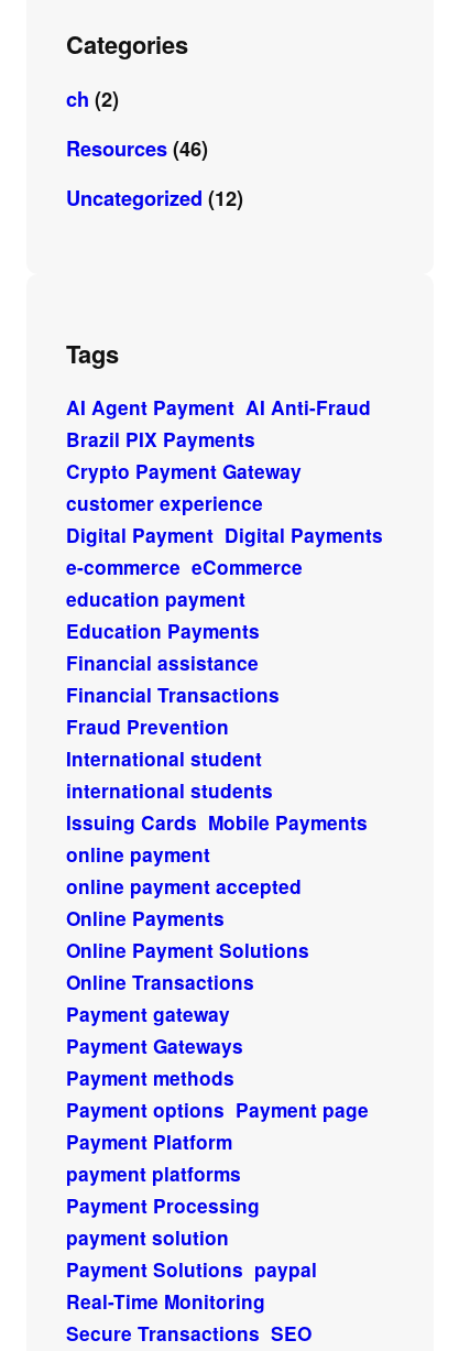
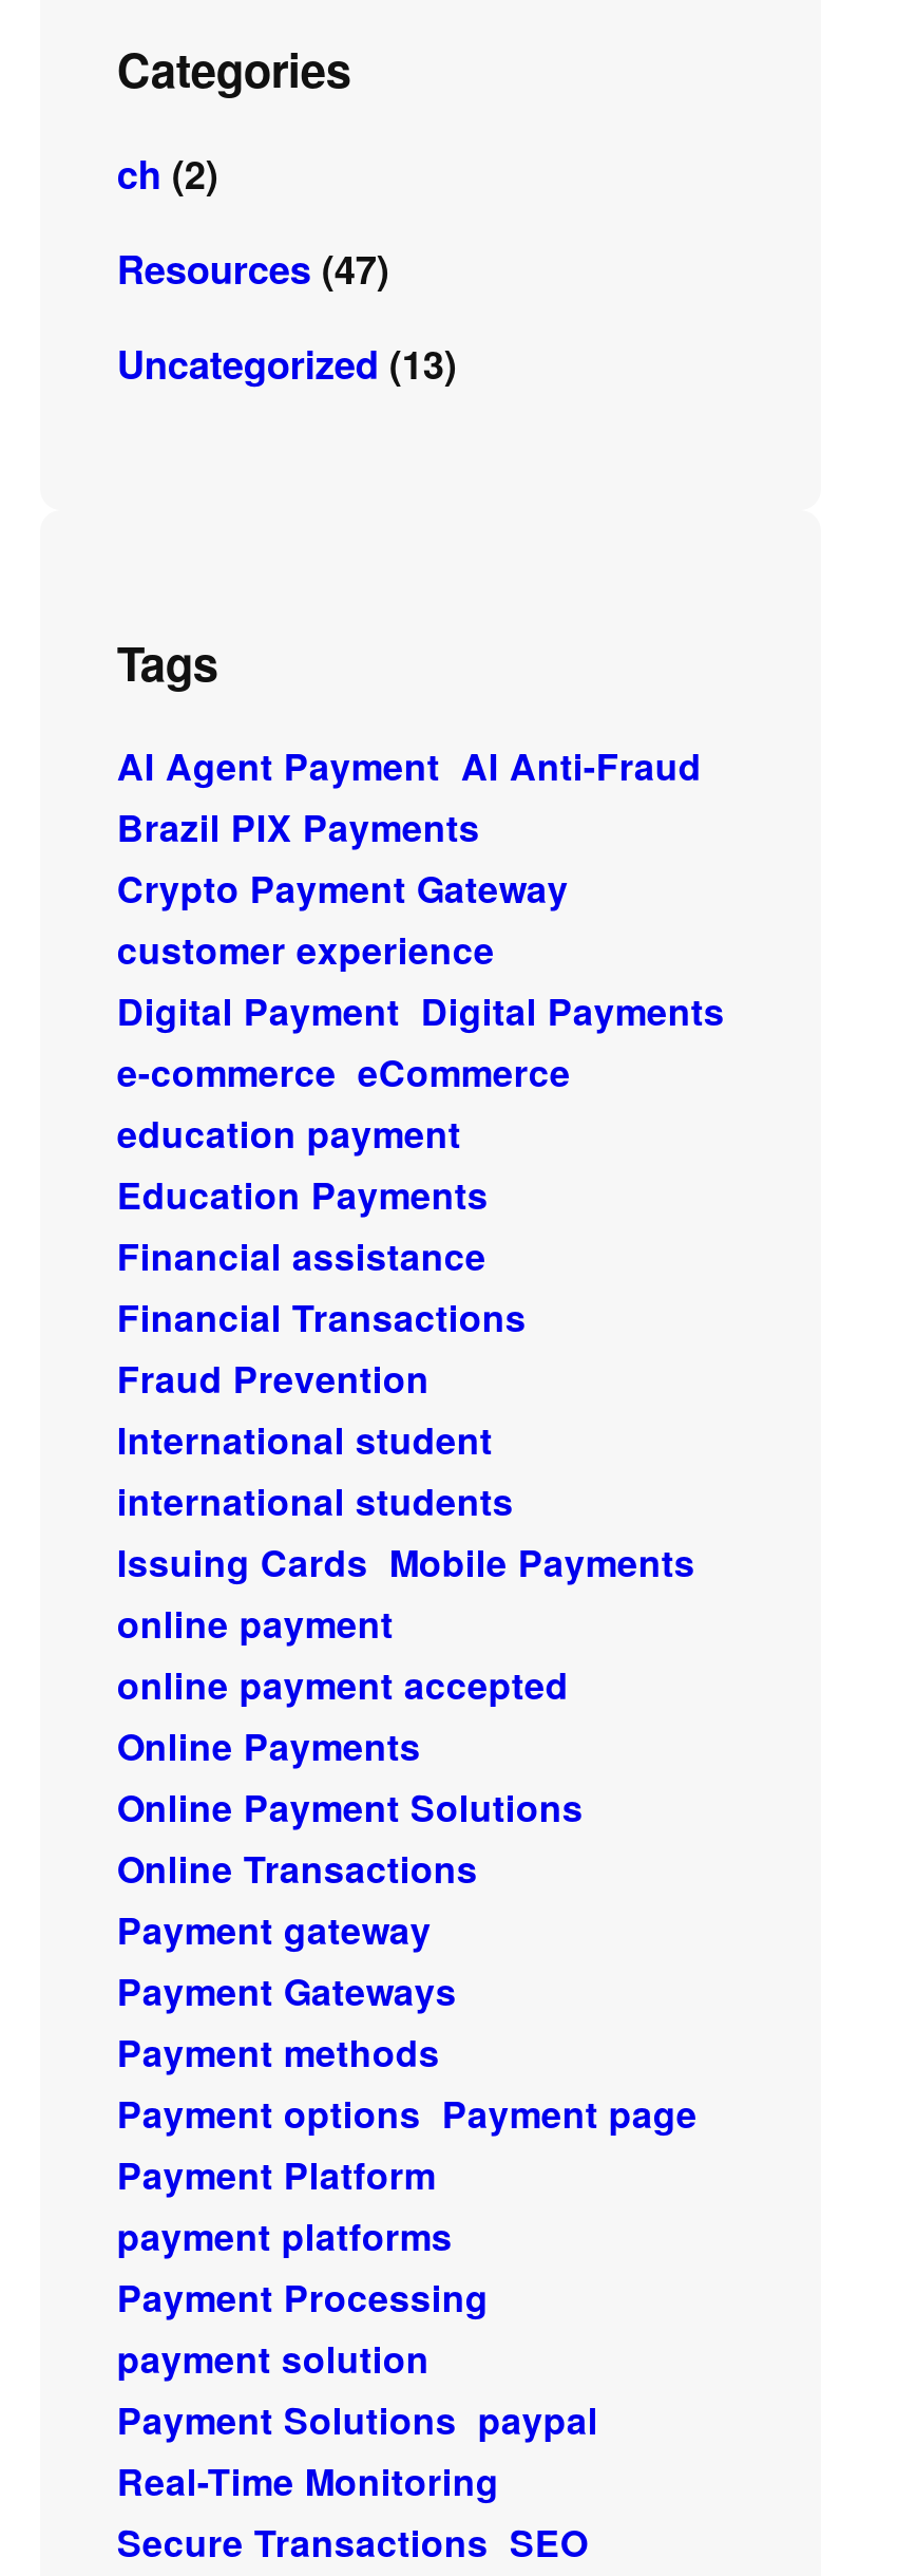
[66,134,208,163] Resources (46) -> [117,241,389,296] Resources (47)
[66,183,244,212] Uncategorized (12) -> [117,336,457,391] Uncategorized (13)

